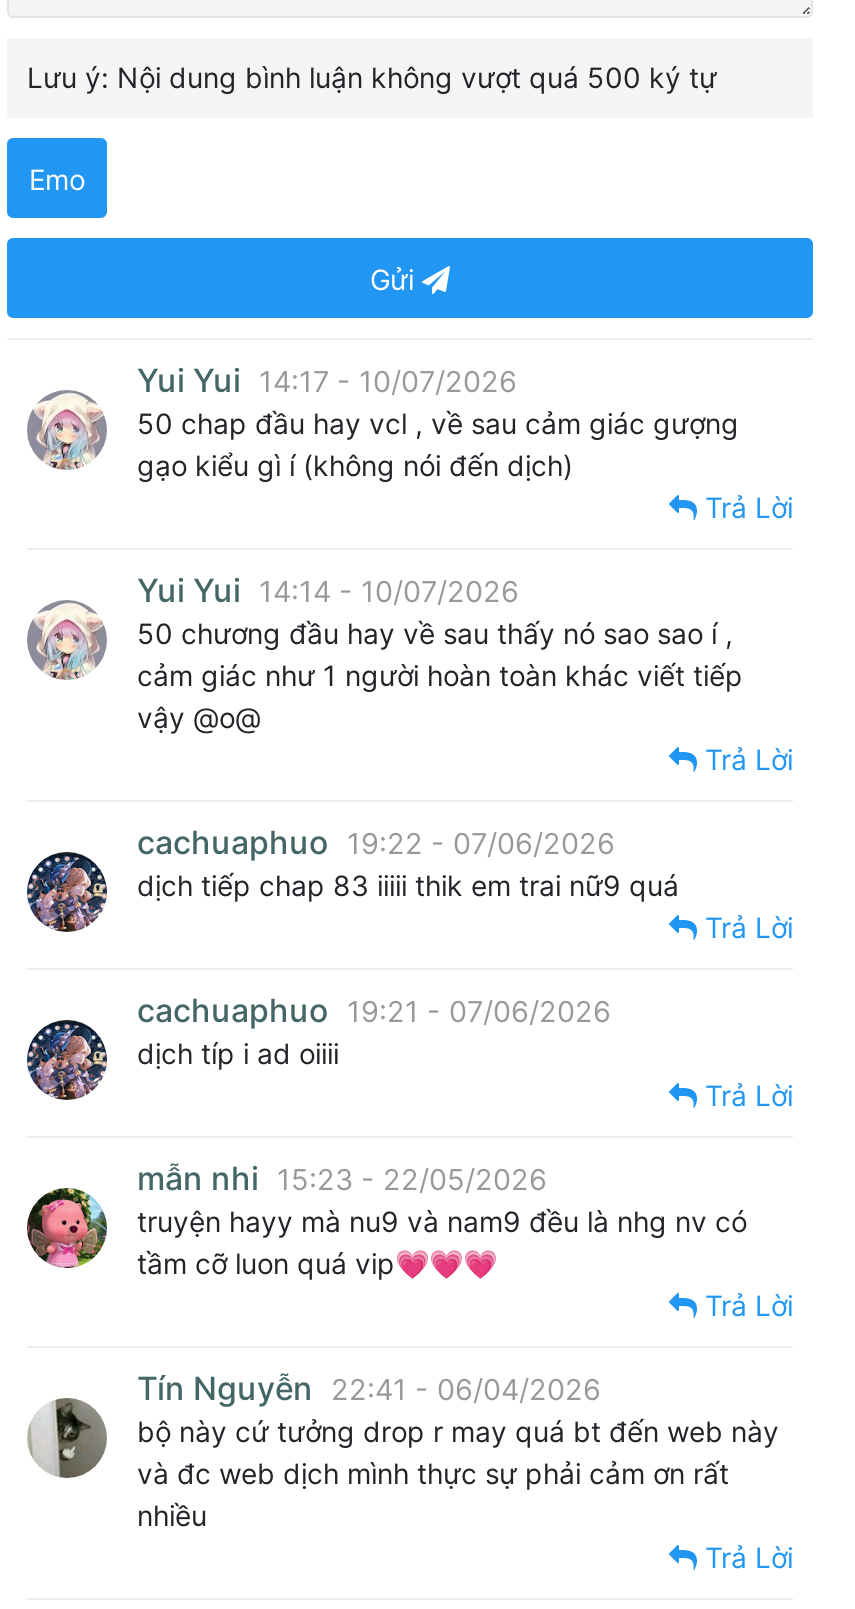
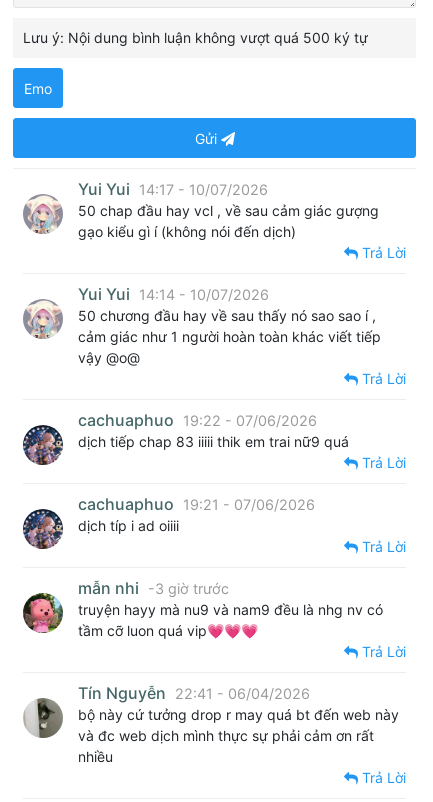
[137,1159,547,1199] mẫn nhi 15:23 - 22/05/2026 -> [78,578,229,598] mẫn nhi -3 giờ trước

